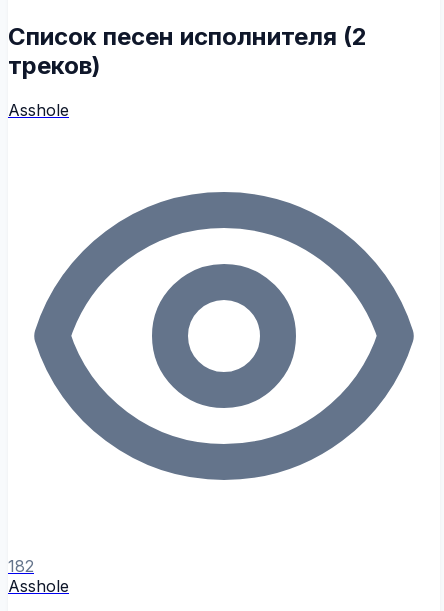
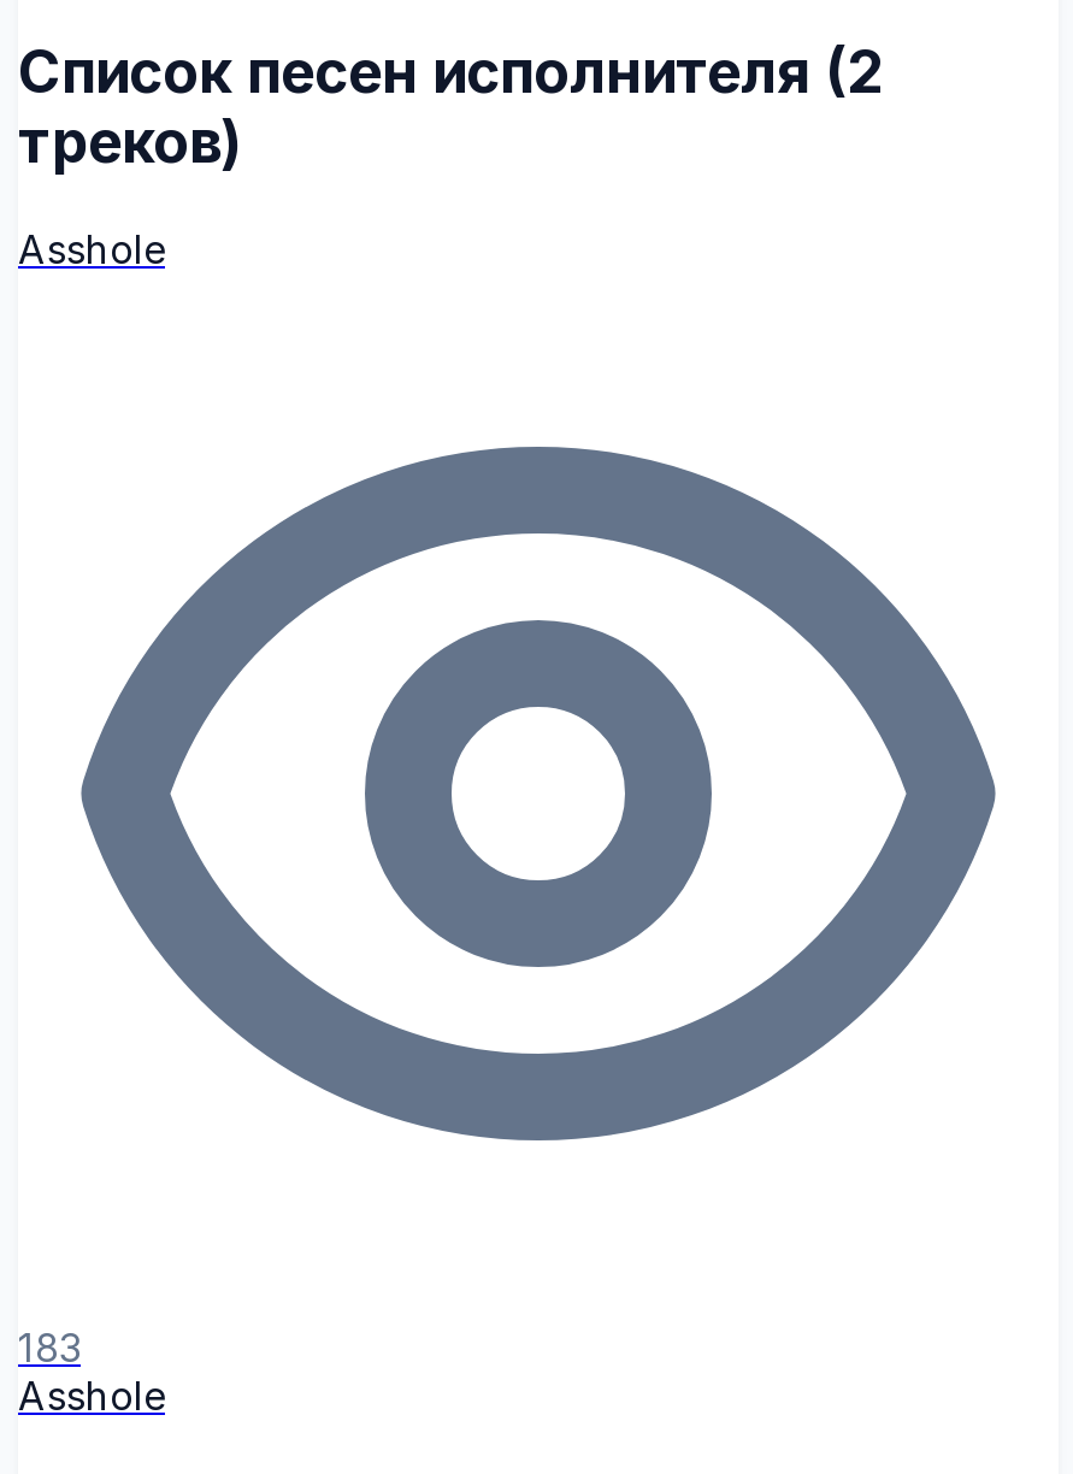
[8,556,34,576] 182 -> [18,1323,81,1371] 183

